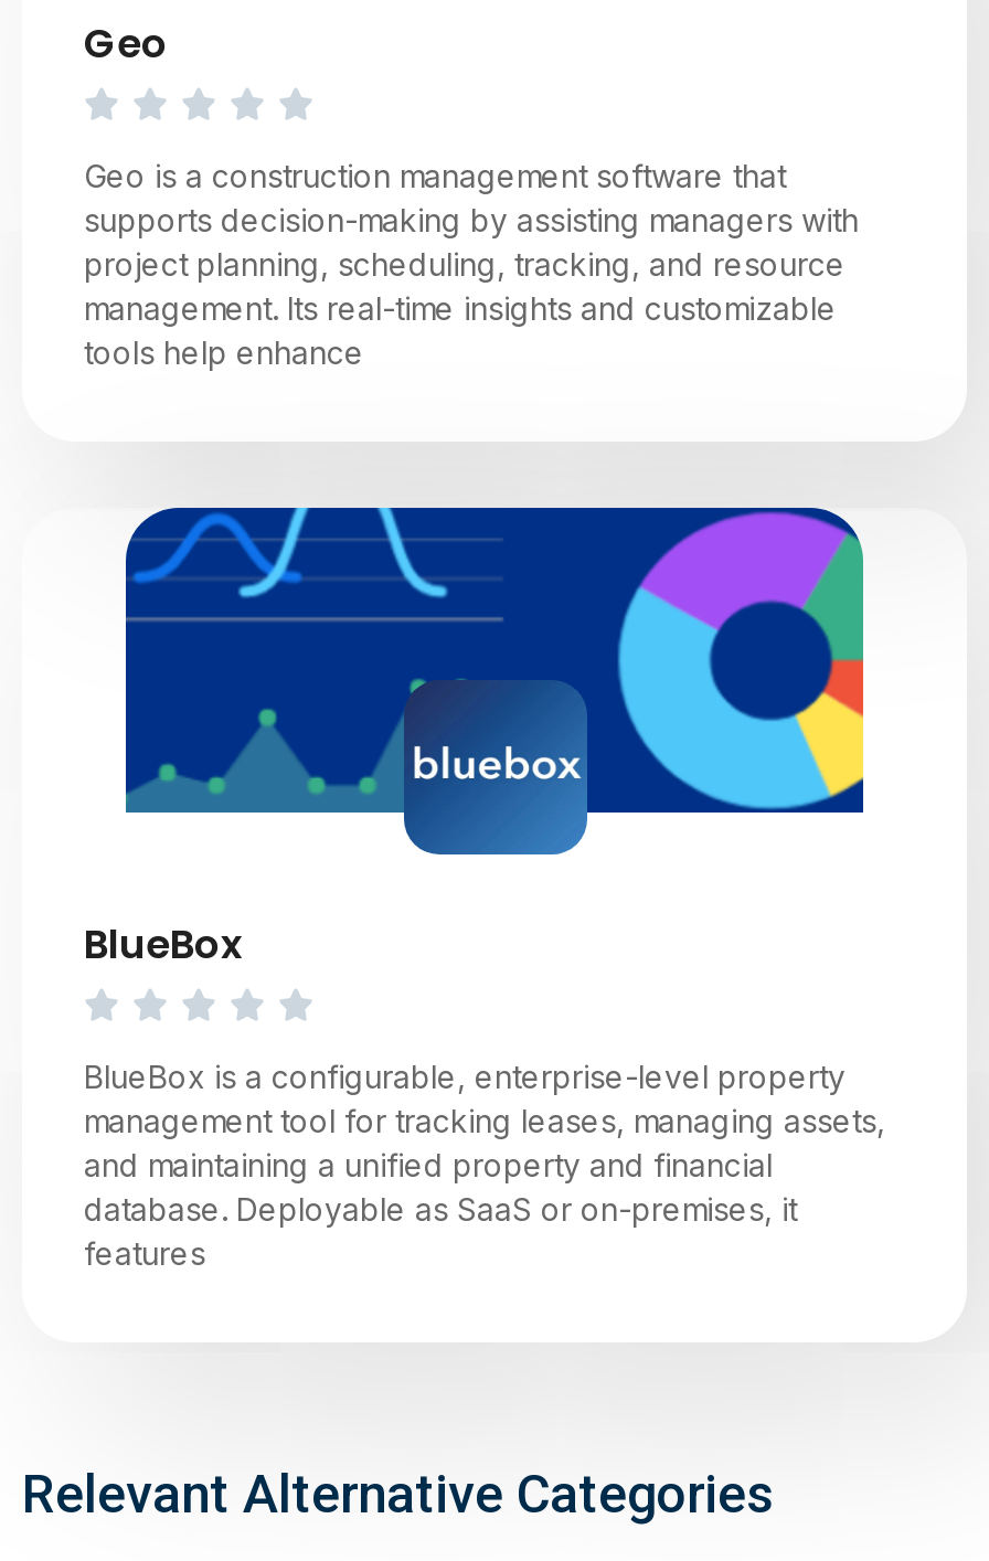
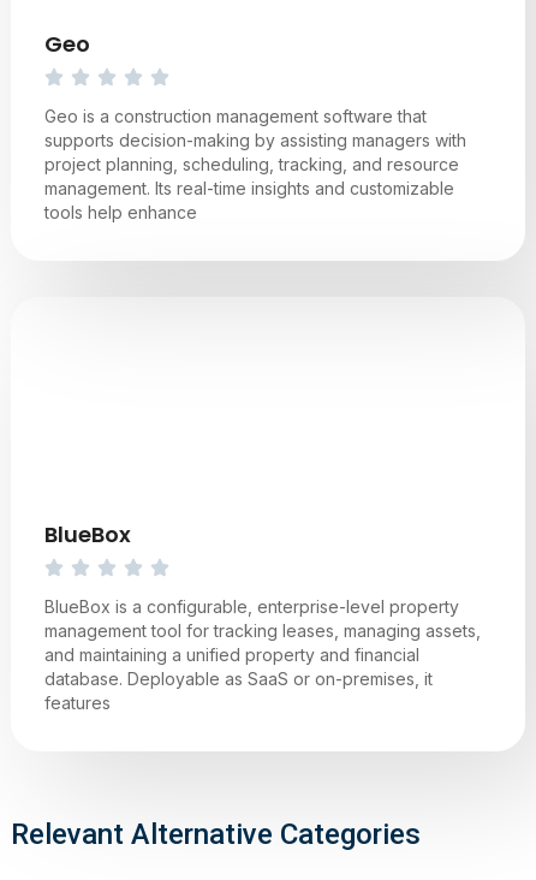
[124,506,865,857] [image] -> none

